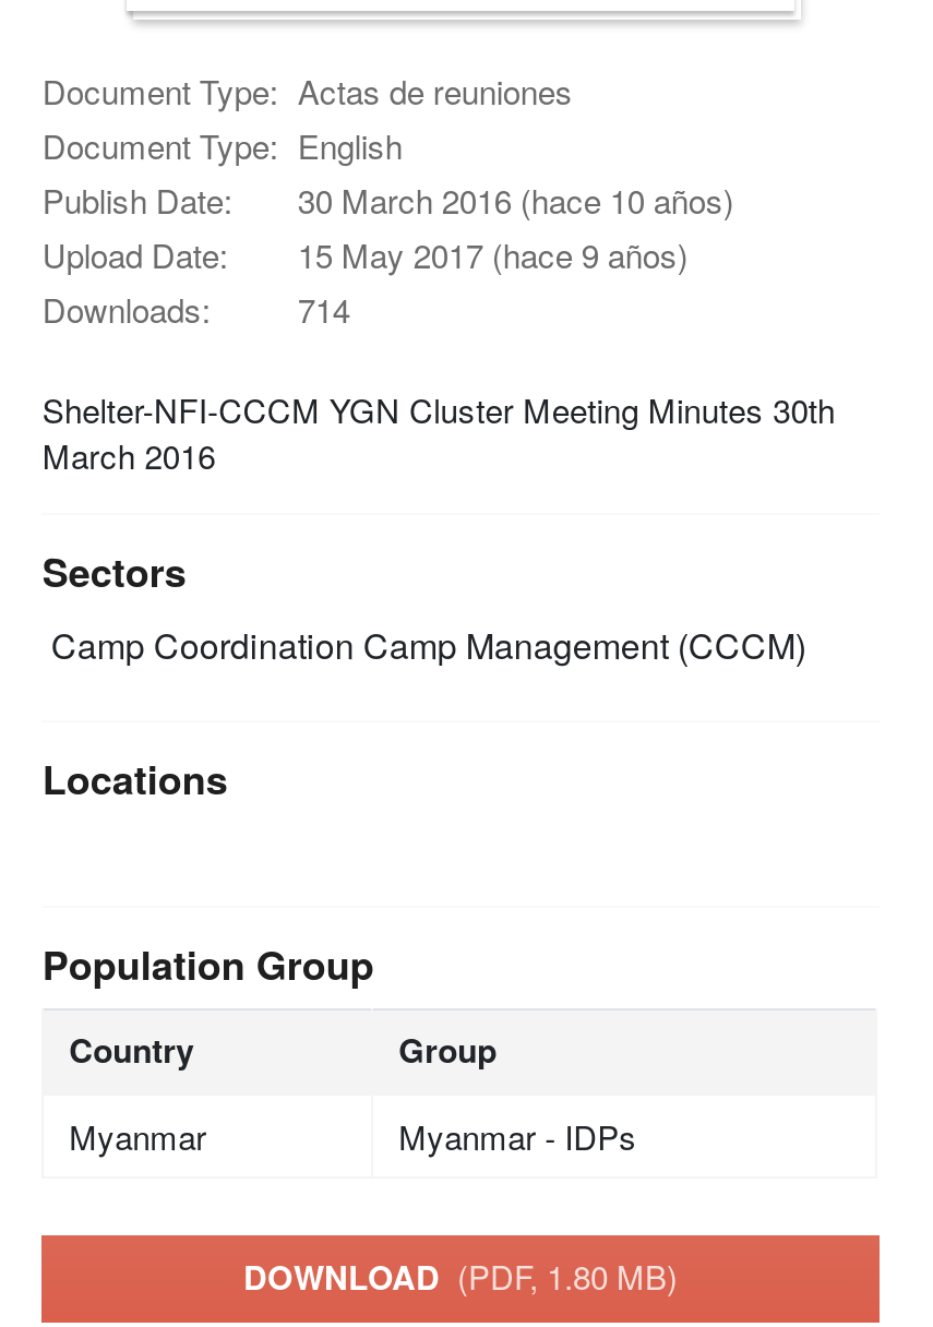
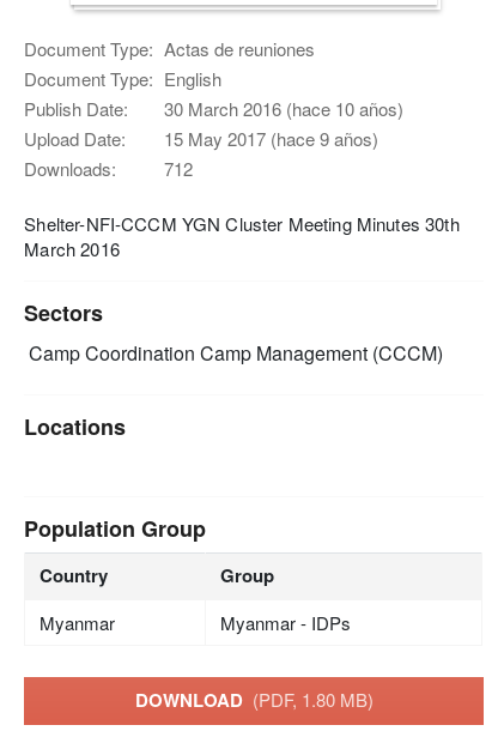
[42,285,350,331] Downloads: 714 -> [24,156,193,181] Downloads: 712

